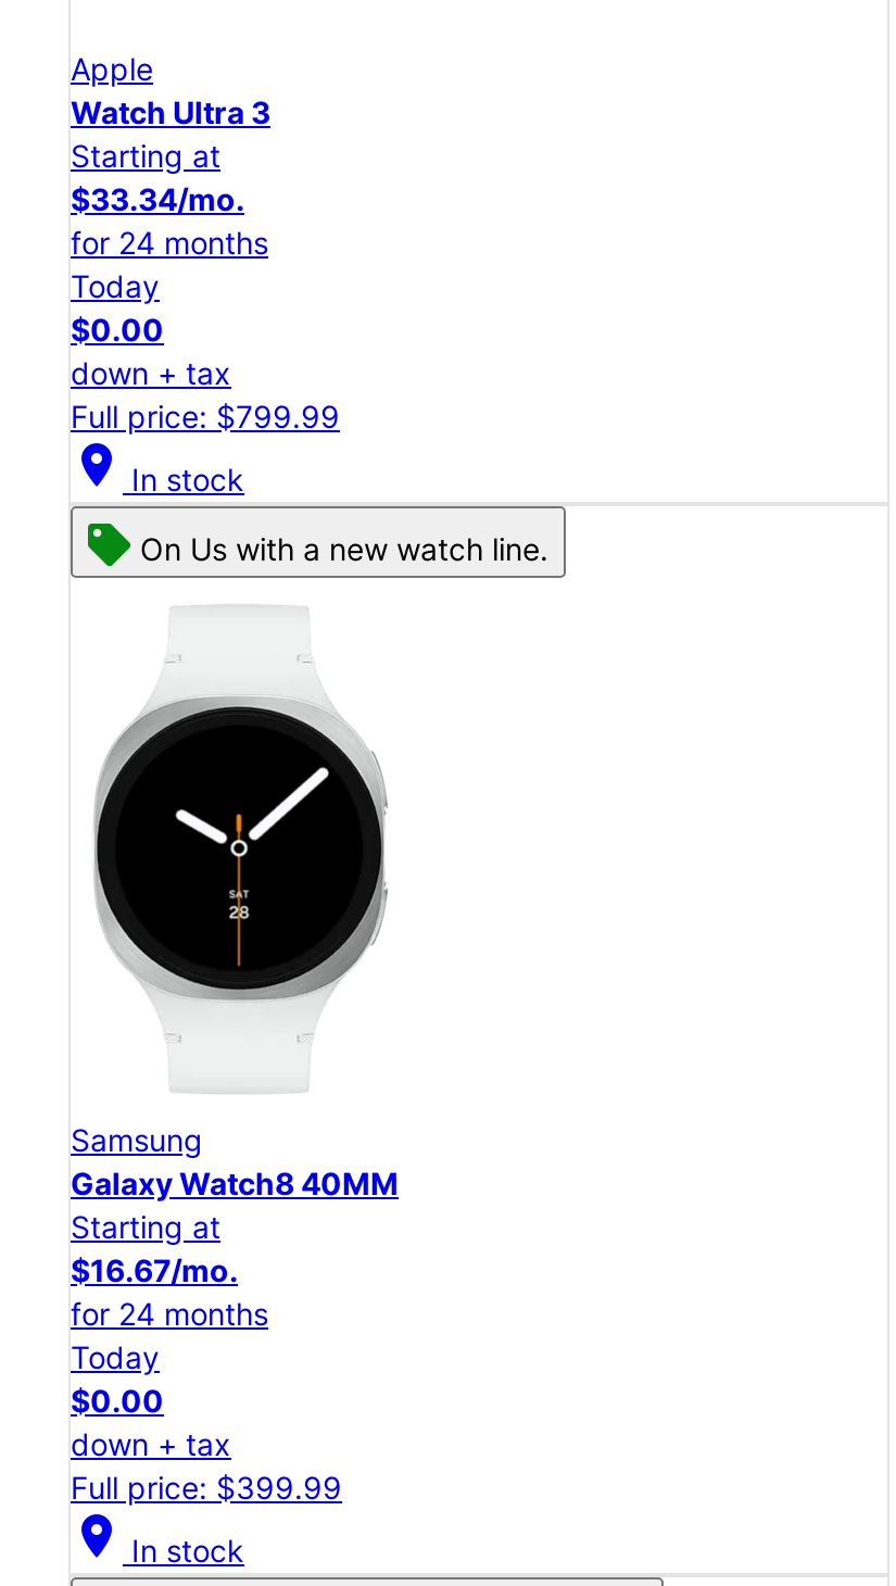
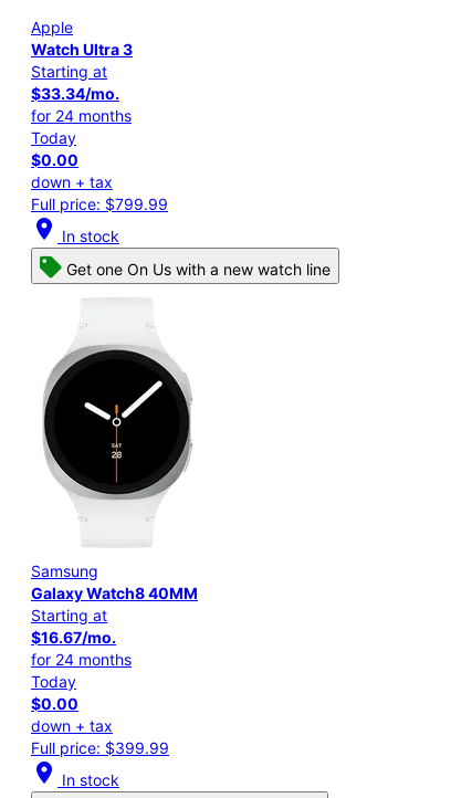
[140,530,548,567] On Us with a new watch line. -> [66,260,331,279] Get one On Us with a new watch line

